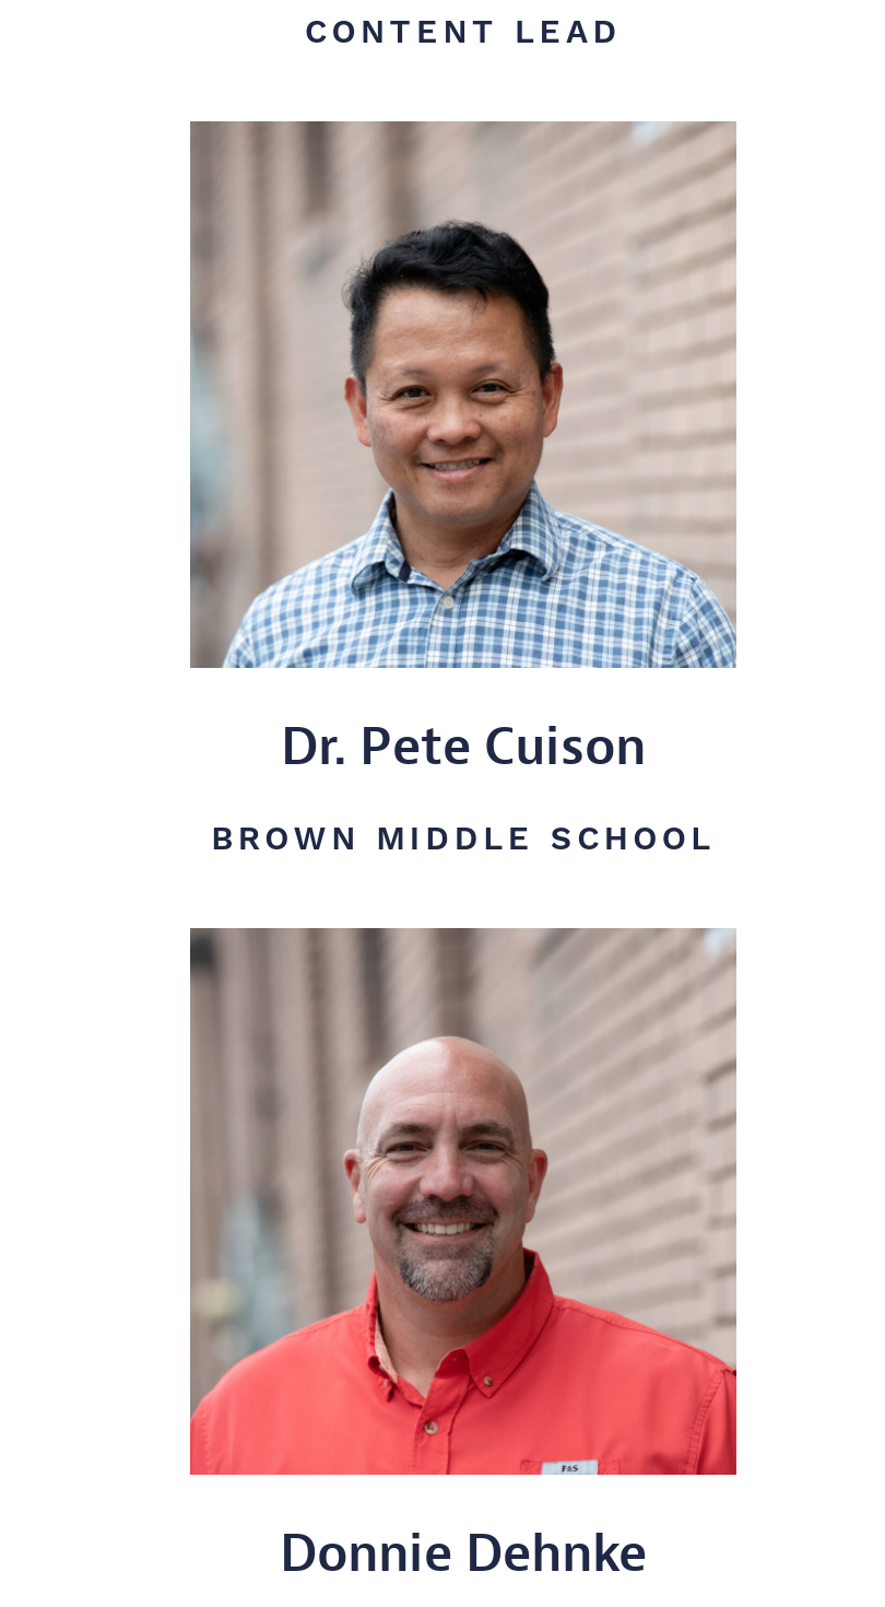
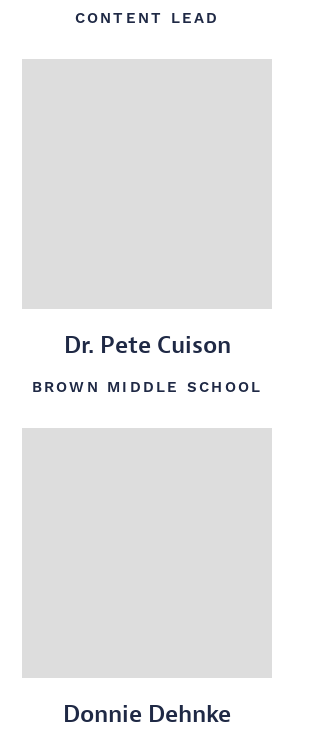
[190,120,736,669] [image] -> none
[188,927,739,1476] [image] -> none

